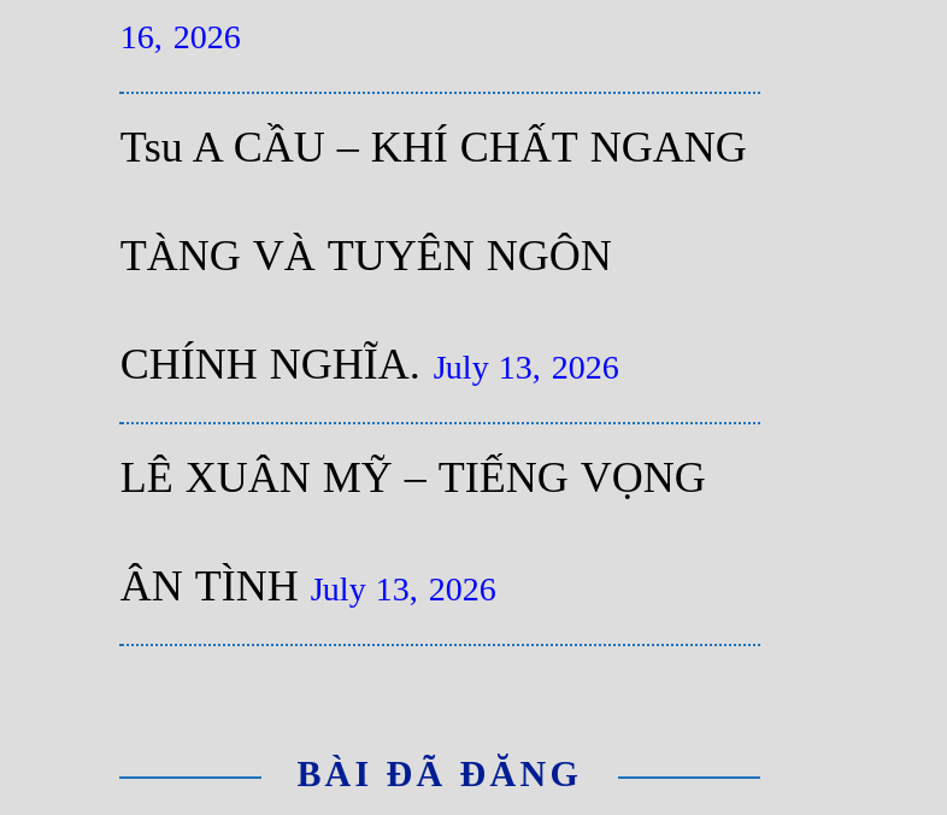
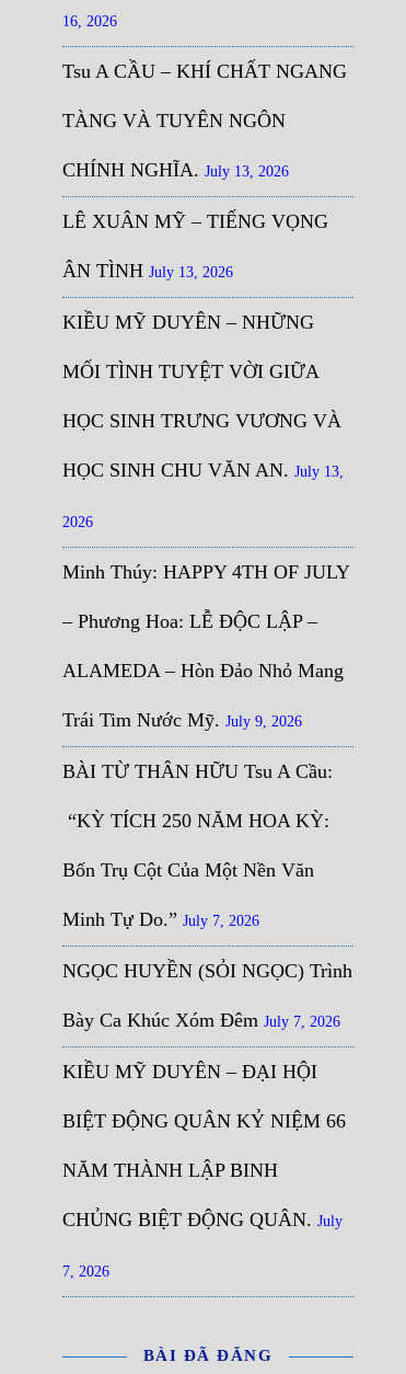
none -> [63,311,353,1280] KIỀU MỸ DUYÊN – NHỮNG | MỐI TÌNH TUYỆT VỜI GIỮA | HỌC SINH TRƯNG VƯƠNG VÀ | HỌC SINH CHU VĂN AN. July 13, | 2026 | Minh Thúy: HAPPY 4TH OF JULY | – Phương Hoa: LỄ ĐỘC LẬP – | ALAMEDA – Hòn Đảo Nhỏ Mang | Trái Tim Nước Mỹ. July 9, 2026 | BÀI TỪ THÂN HỮU Tsu A Cầu: | “KỲ TÍCH 250 NĂM HOA KỲ: | Bốn Trụ Cột Của Một Nền Văn | Minh Tự Do.” July 7, 2026 | NGỌC HUYỀN (SỎI NGỌC) Trình | Bày Ca Khúc Xóm Đêm July 7, 2026 | KIỀU MỸ DUYÊN – ĐẠI HỘI | BIỆT ĐỘNG QUÂN KỶ NIỆM 66 | NĂM THÀNH LẬP BINH | CHỦNG BIỆT ĐỘNG QUÂN. July | 7, 2026

